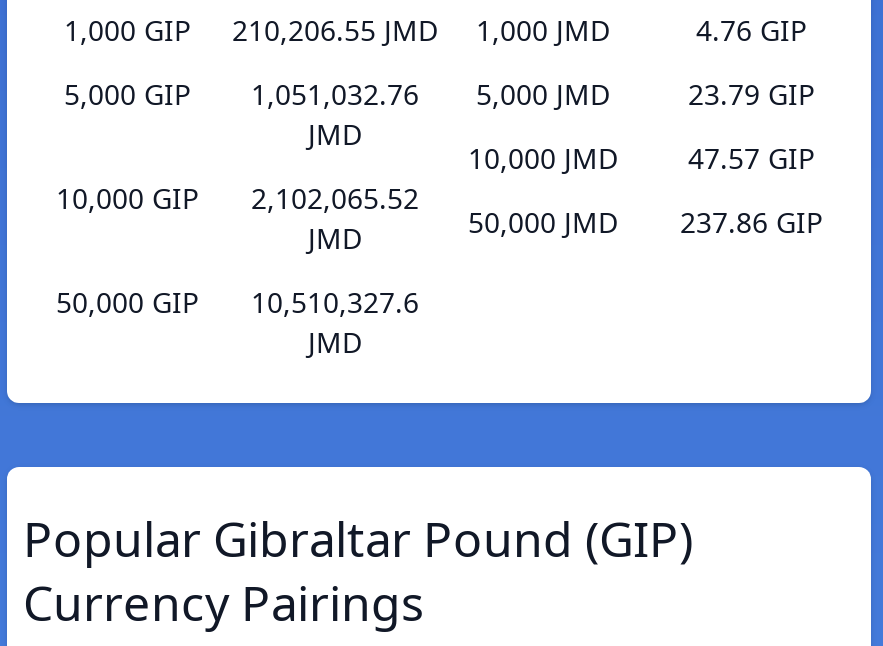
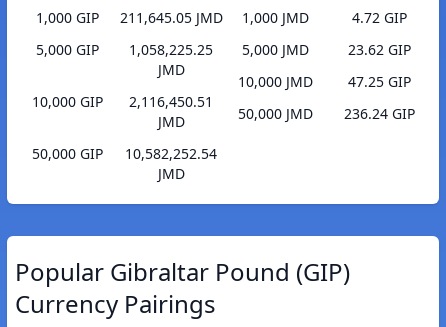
[64,11,610,49] 1,000 GIP 210,206.55 JMD 1,000 JMD -> [35,8,308,27] 1,000 GIP 211,645.05 JMD 1,000 JMD
[696,11,806,49] 4.76 GIP -> [351,8,406,27] 4.72 GIP
[64,75,610,113] 5,000 GIP 1,051,032.76 5,000 JMD -> [35,40,308,59] 5,000 GIP 1,058,225.25 5,000 JMD
[688,75,814,113] 23.79 GIP -> [347,40,410,59] 23.62 GIP
[468,139,814,177] 10,000 JMD 47.57 GIP -> [237,72,410,91] 10,000 JMD 47.25 GIP
[56,179,419,217] 10,000 GIP 2,102,065.52 -> [31,92,213,111] 10,000 GIP 2,116,450.51
[468,203,822,241] 50,000 JMD 237.86 GIP -> [237,104,414,123] 50,000 JMD 236.24 GIP
[56,283,419,321] 50,000 GIP 10,510,327.6 -> [31,144,217,163] 50,000 GIP 10,582,252.54

